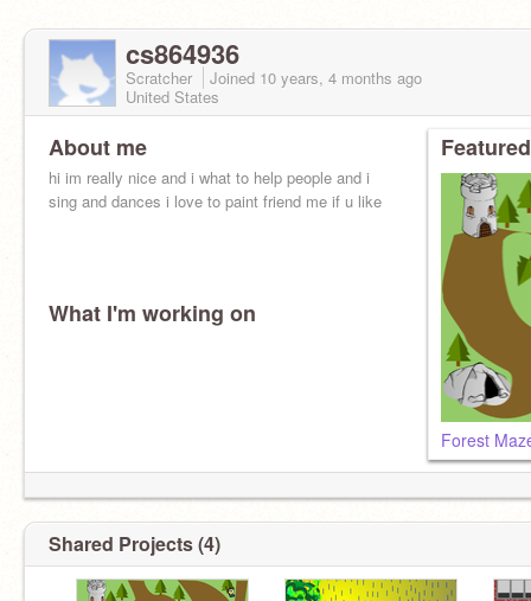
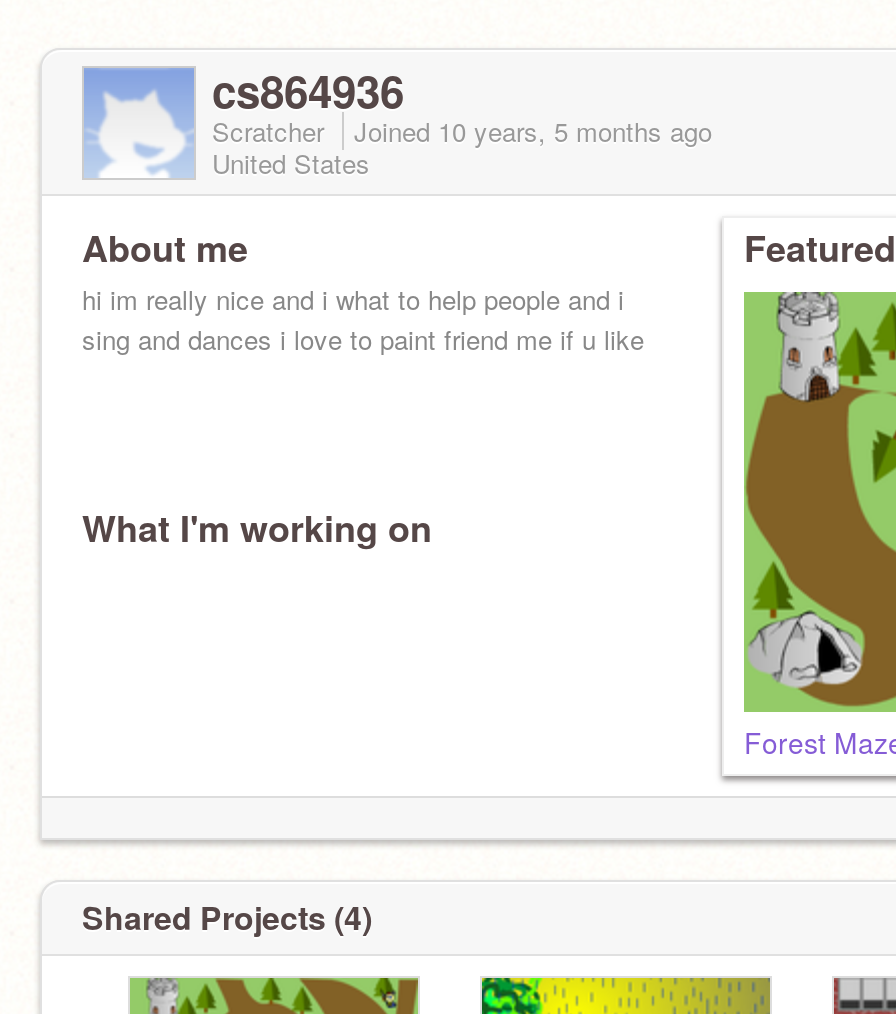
[126,66,422,89] Scratcher Joined 10 years, 4 months ago -> [212,112,712,150] Scratcher Joined 10 years, 5 months ago

